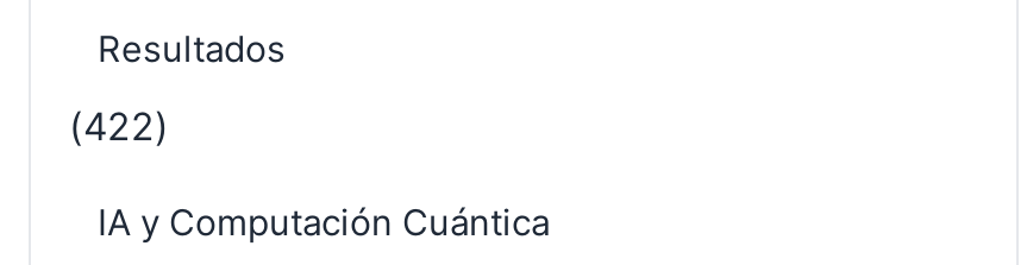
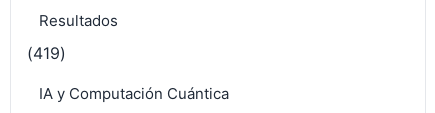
[69,102,169,149] (422) -> [27,43,66,63] (419)

